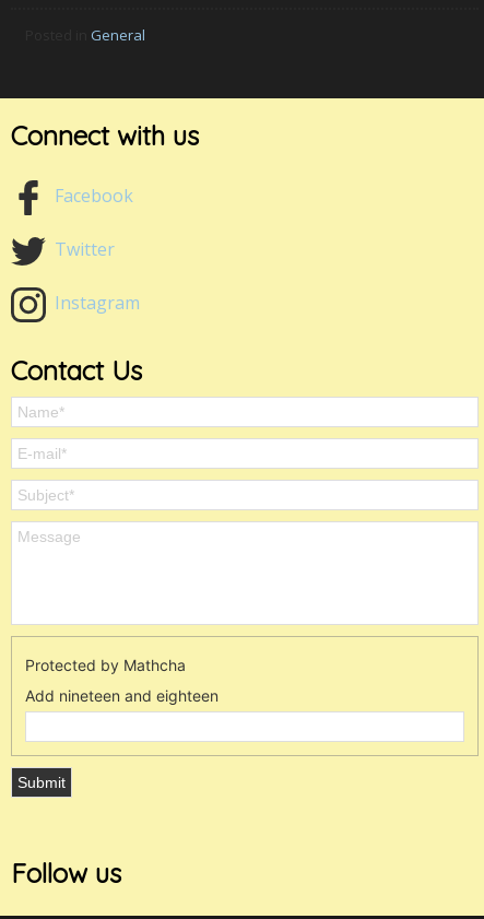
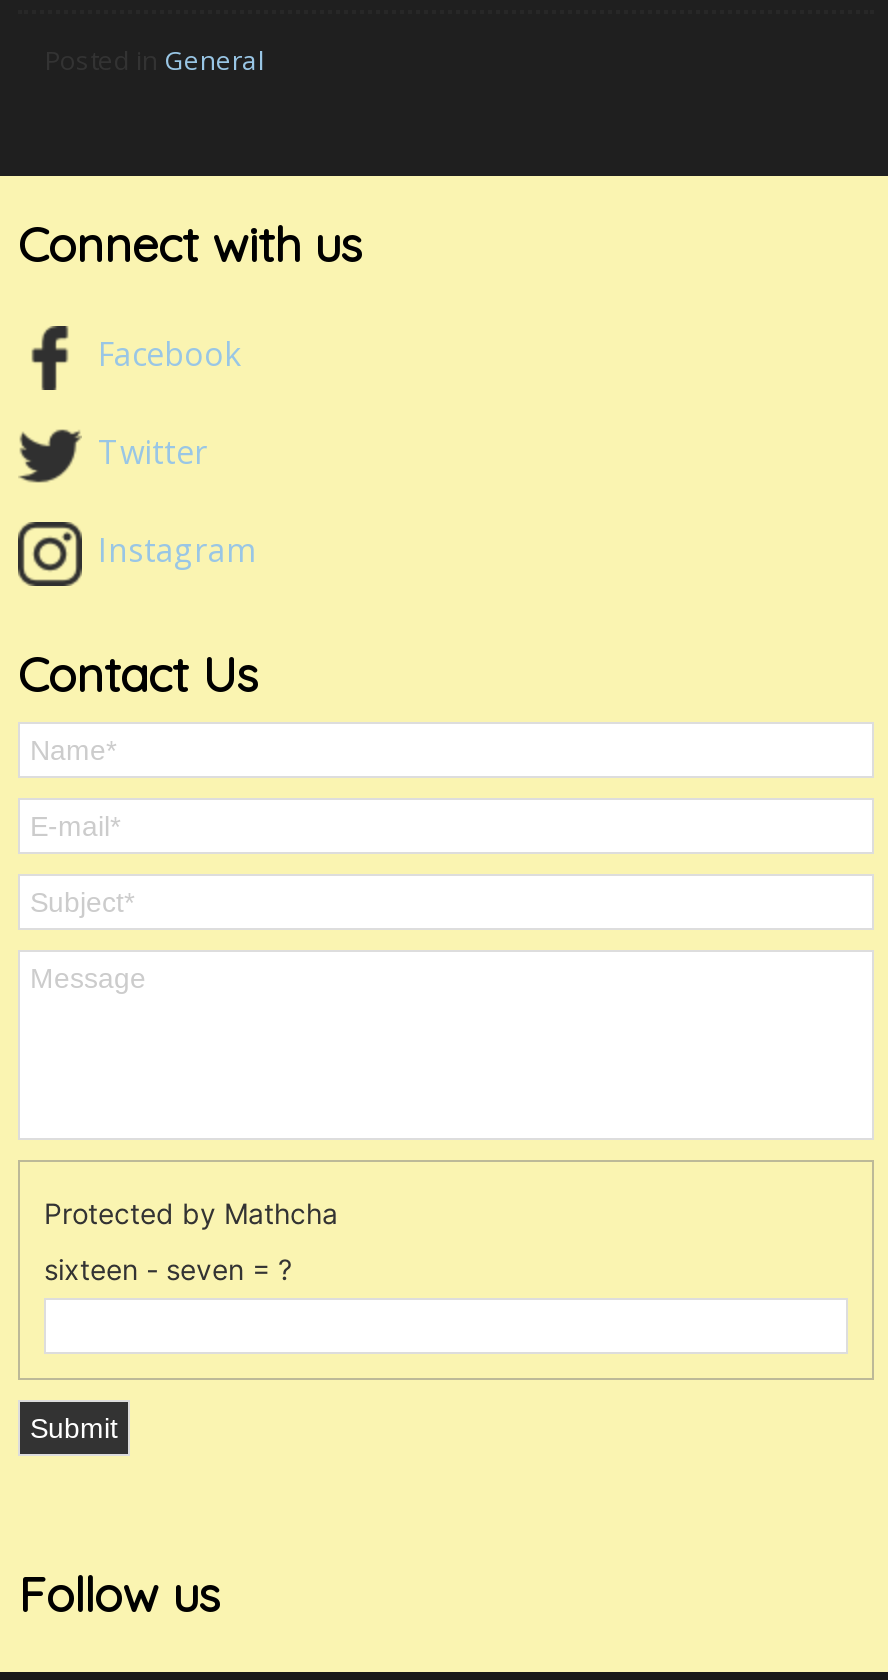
[25,686,219,705] Add nineteen and eighteen -> [44,1252,292,1286] sixteen - seven = ?

